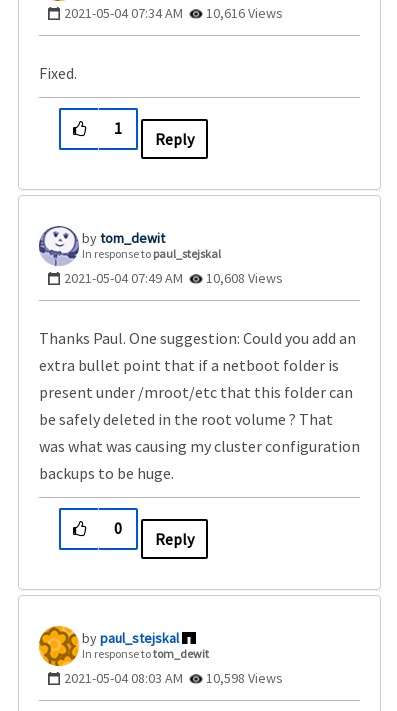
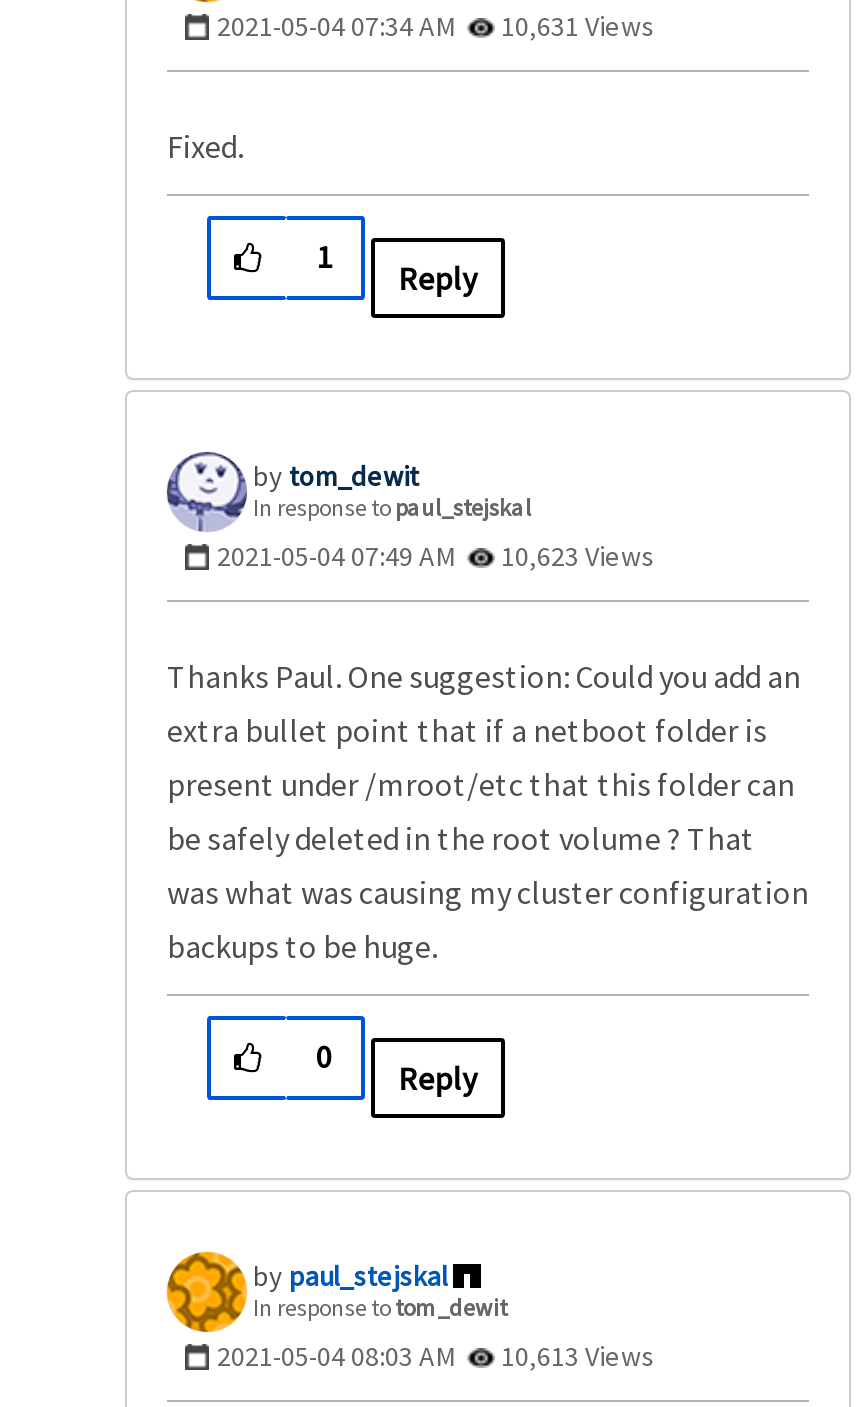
[64,4,283,22] 2021-05-04 07:34 AM 10,616 Views -> [217,8,655,44] 2021-05-04 07:34 AM 10,631 Views
[64,269,283,287] 2021-05-04 07:49 AM 10,608 Views -> [217,538,655,574] 2021-05-04 07:49 AM 10,623 Views
[64,669,283,687] 2021-05-04 08:03 AM 10,598 Views -> [217,1338,655,1374] 2021-05-04 08:03 AM 10,613 Views

